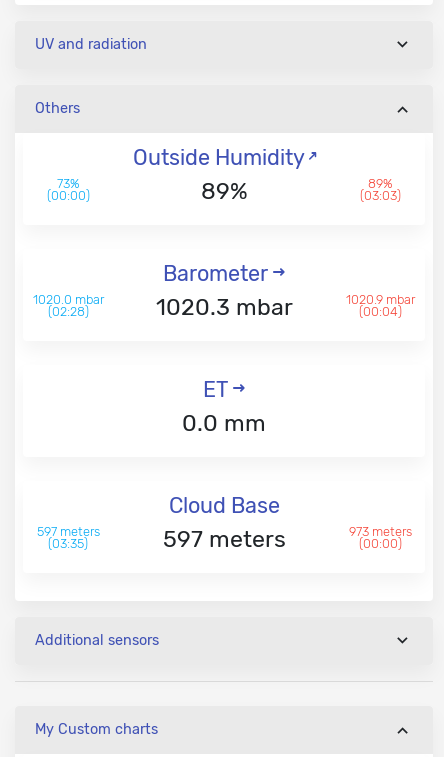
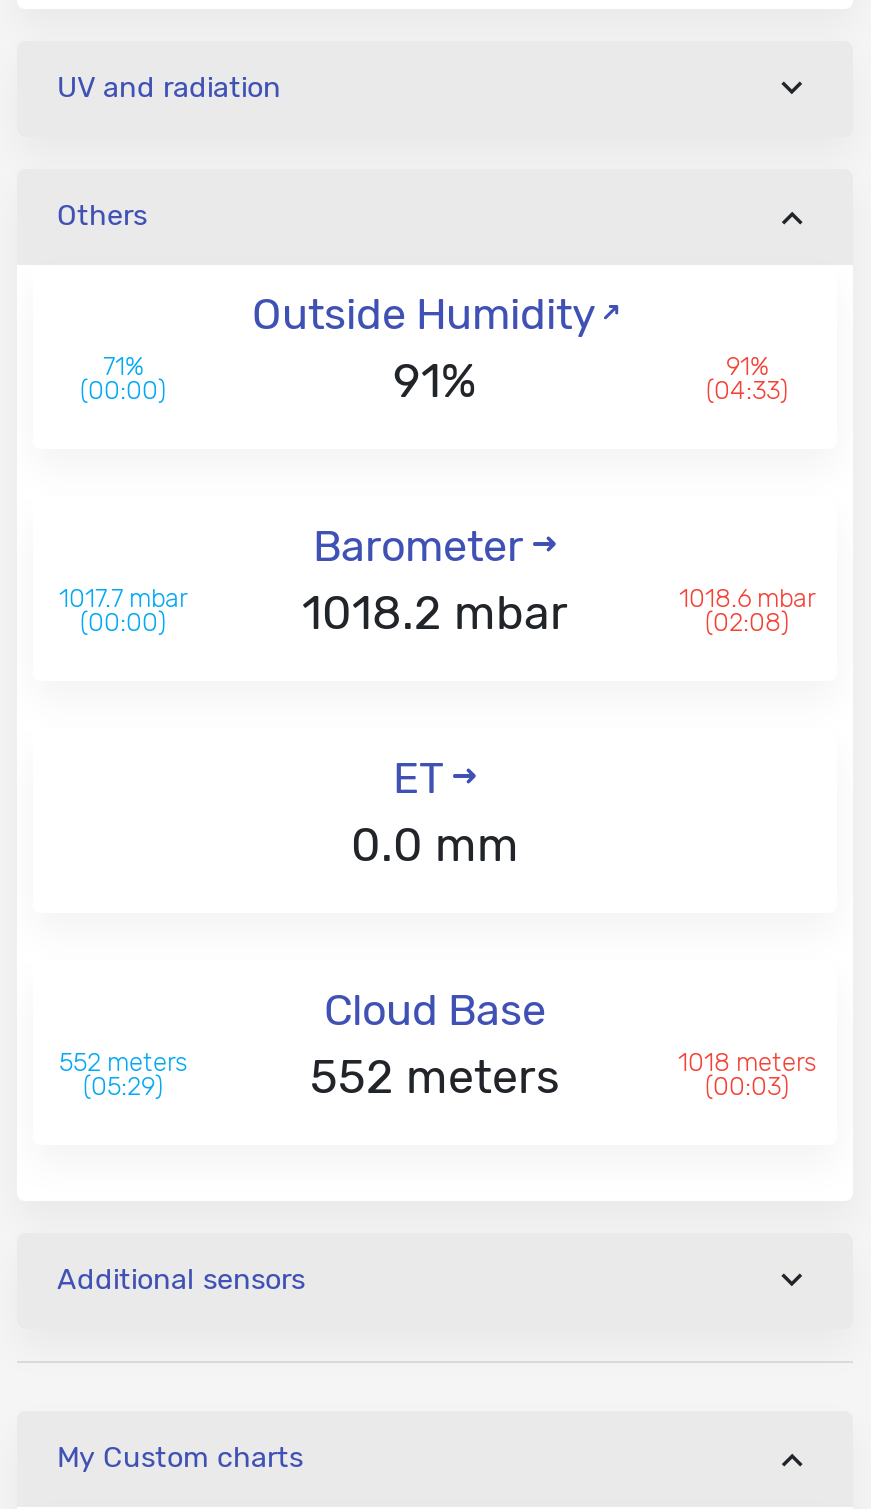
[57,176,79,191] 73% -> [103,351,143,381] 71%
[200,177,247,205] 89% -> [393,353,477,409] 91%
[368,176,392,191] 89% -> [726,351,768,381] 91%
[359,188,400,203] (03:03) -> [706,375,788,405] (04:33)
[32,292,103,307] 1020.0 mbar -> [59,583,187,613] 1017.7 mbar
[155,293,292,321] 1020.3 mbar -> [302,585,568,641] 1018.2 mbar
[345,292,414,307] 1020.9 mbar -> [679,583,815,613] 1018.6 mbar
[47,304,88,319] (02:28) -> [80,607,166,637] (00:00)
[358,304,401,319] (00:04) -> [705,607,789,637] (02:08)
[36,524,99,539] 597 meters -> [59,1047,187,1077] 552 meters
[162,525,285,553] 597 meters -> [310,1049,560,1105] 552 meters
[348,524,411,539] 973 meters -> [678,1047,816,1077] 1018 meters
[48,536,88,551] (03:35) -> [83,1071,163,1101] (05:29)
[358,536,401,551] (00:00) -> [705,1071,789,1101] (00:03)

